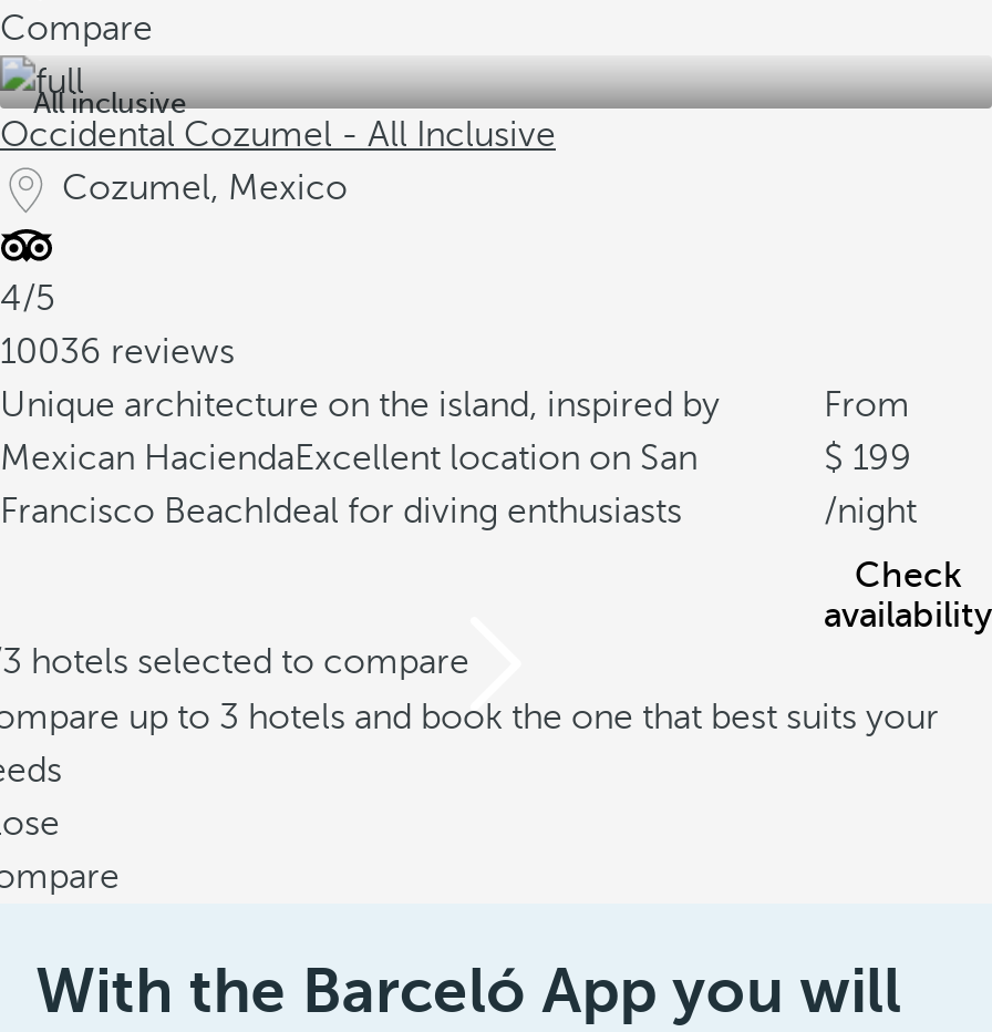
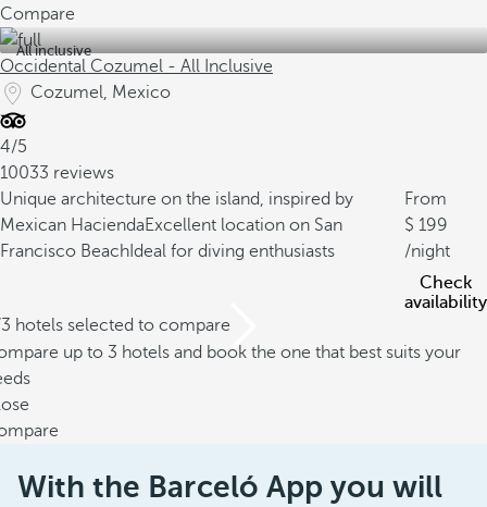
[0,332,235,372] 10036 reviews -> [0,163,114,183] 10033 reviews

